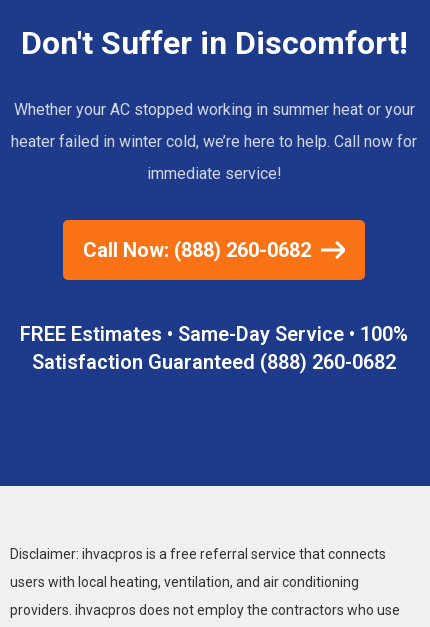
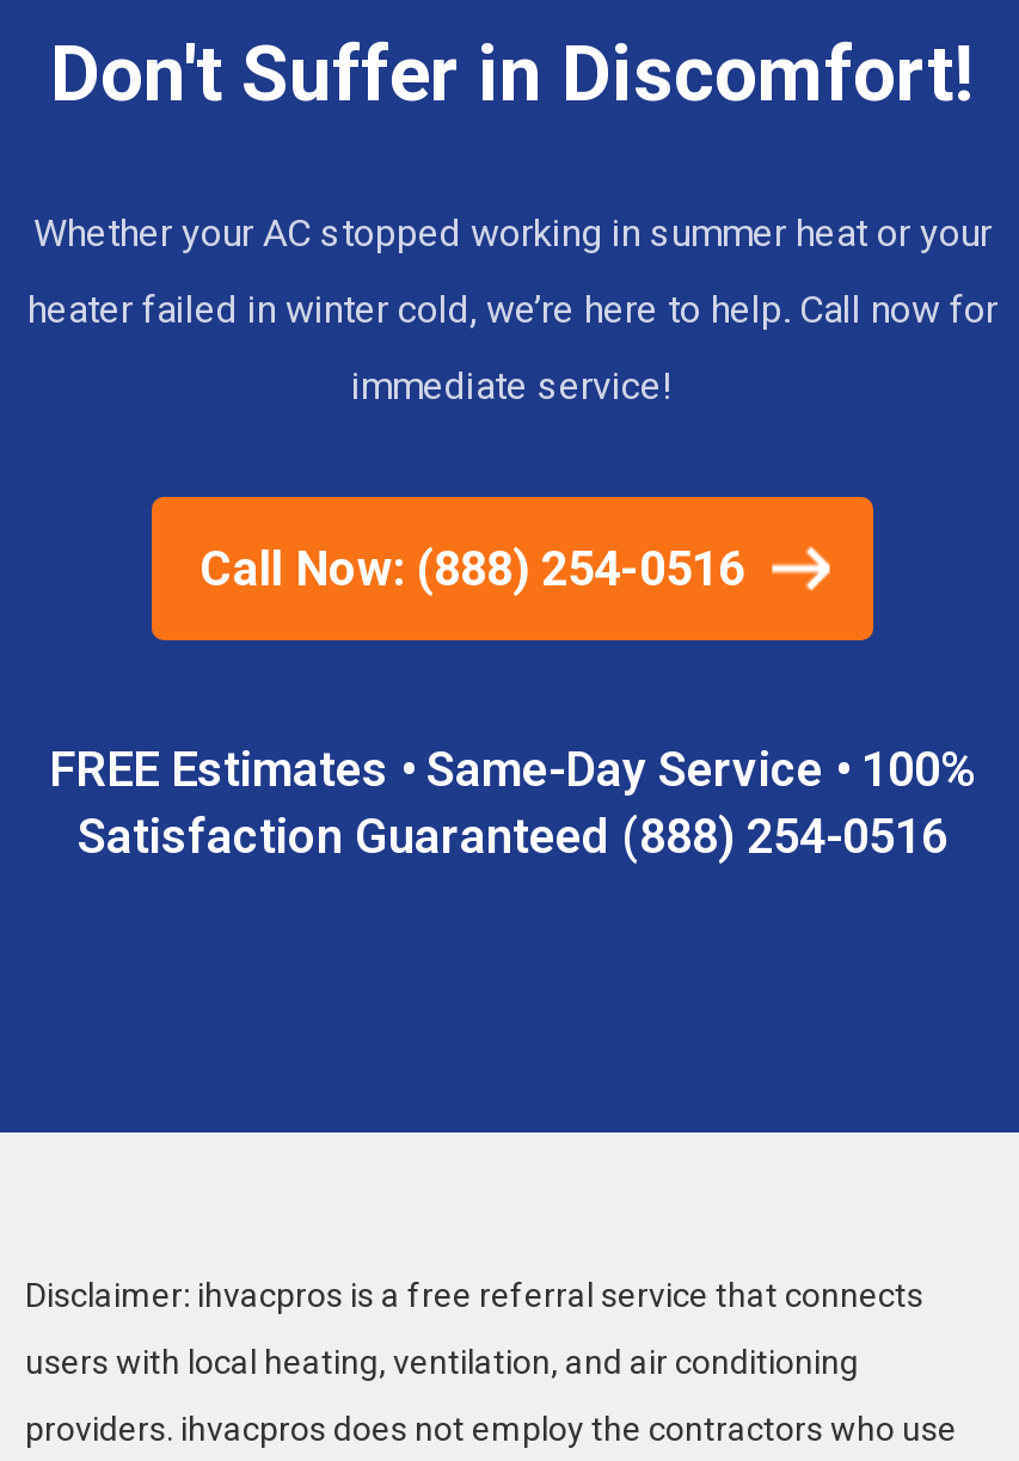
[83,238,311,262] Call Now: (888) 260-0682 -> [199,539,744,597] Call Now: (888) 254-0516
[32,350,396,374] Satisfaction Guaranteed (888) 260-0682 -> [78,807,947,864] Satisfaction Guaranteed (888) 254-0516

